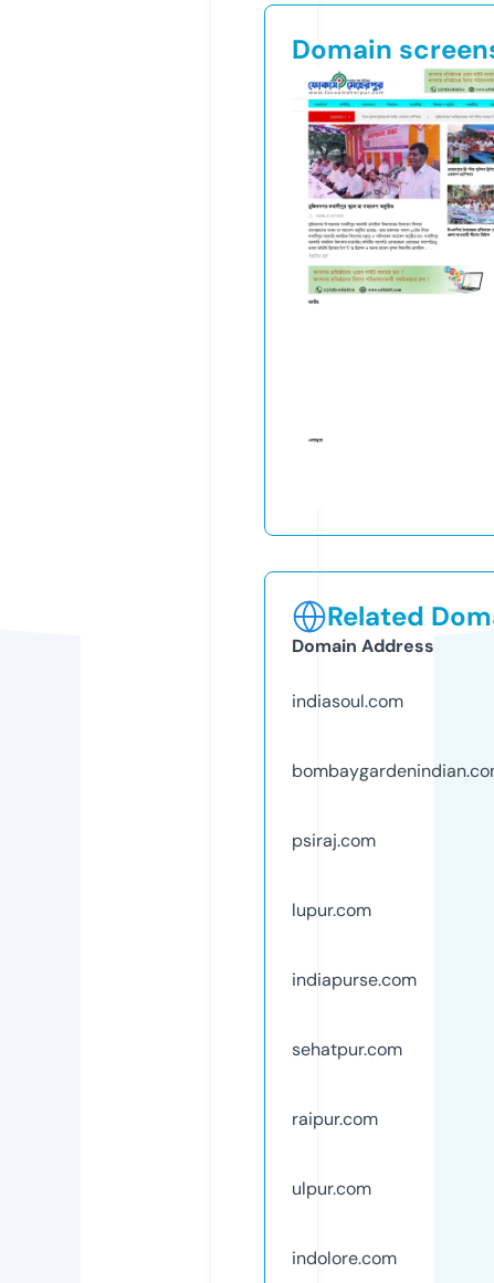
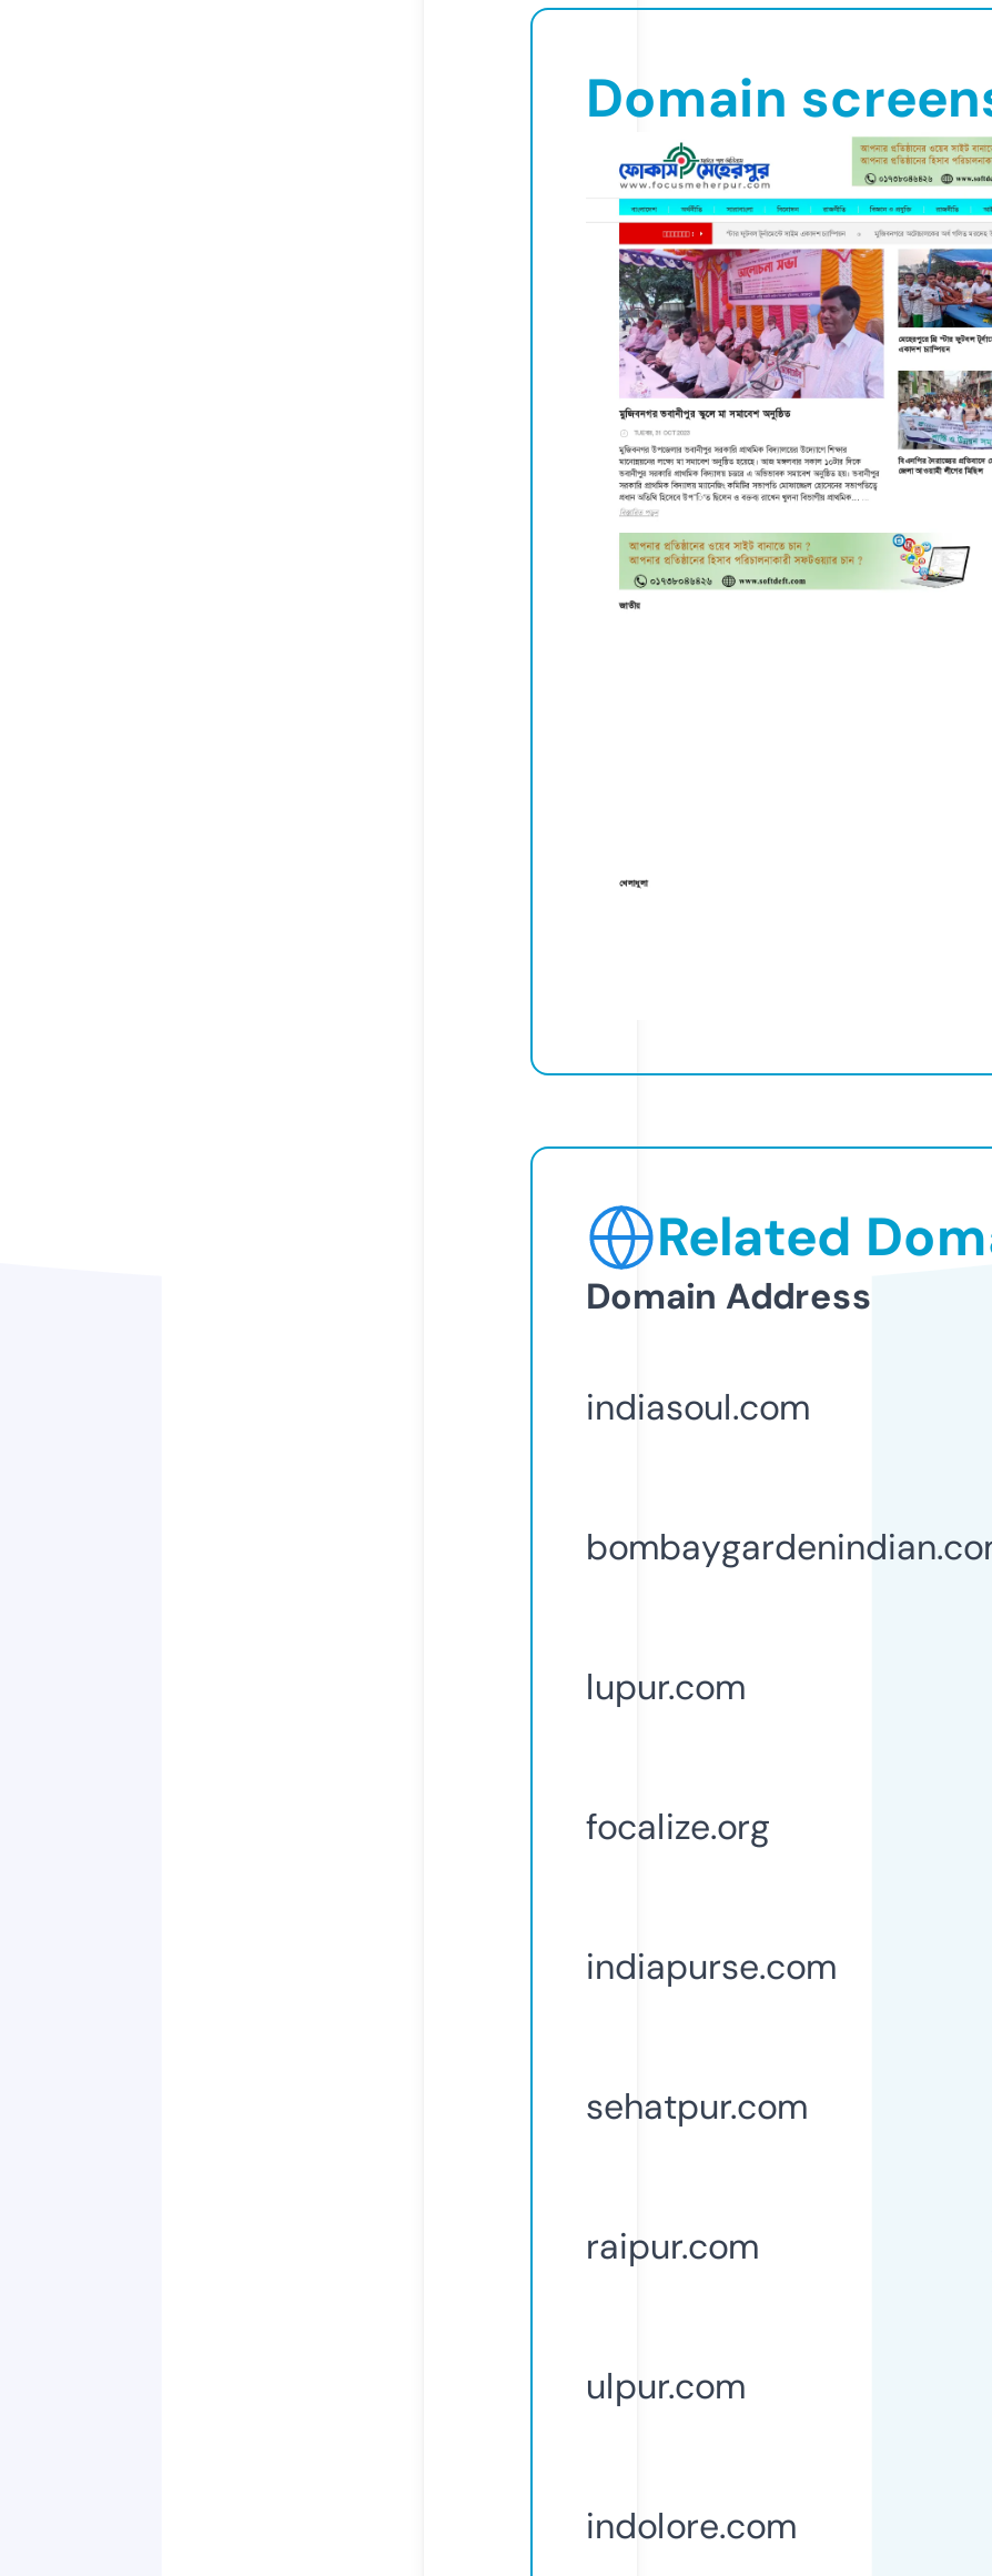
[292,829,376,852] psiraj.com -> none
moved [292,898,371,921] -> [586,1663,746,1710]: lupur.com
none -> [586,1803,770,1850] focalize.org

